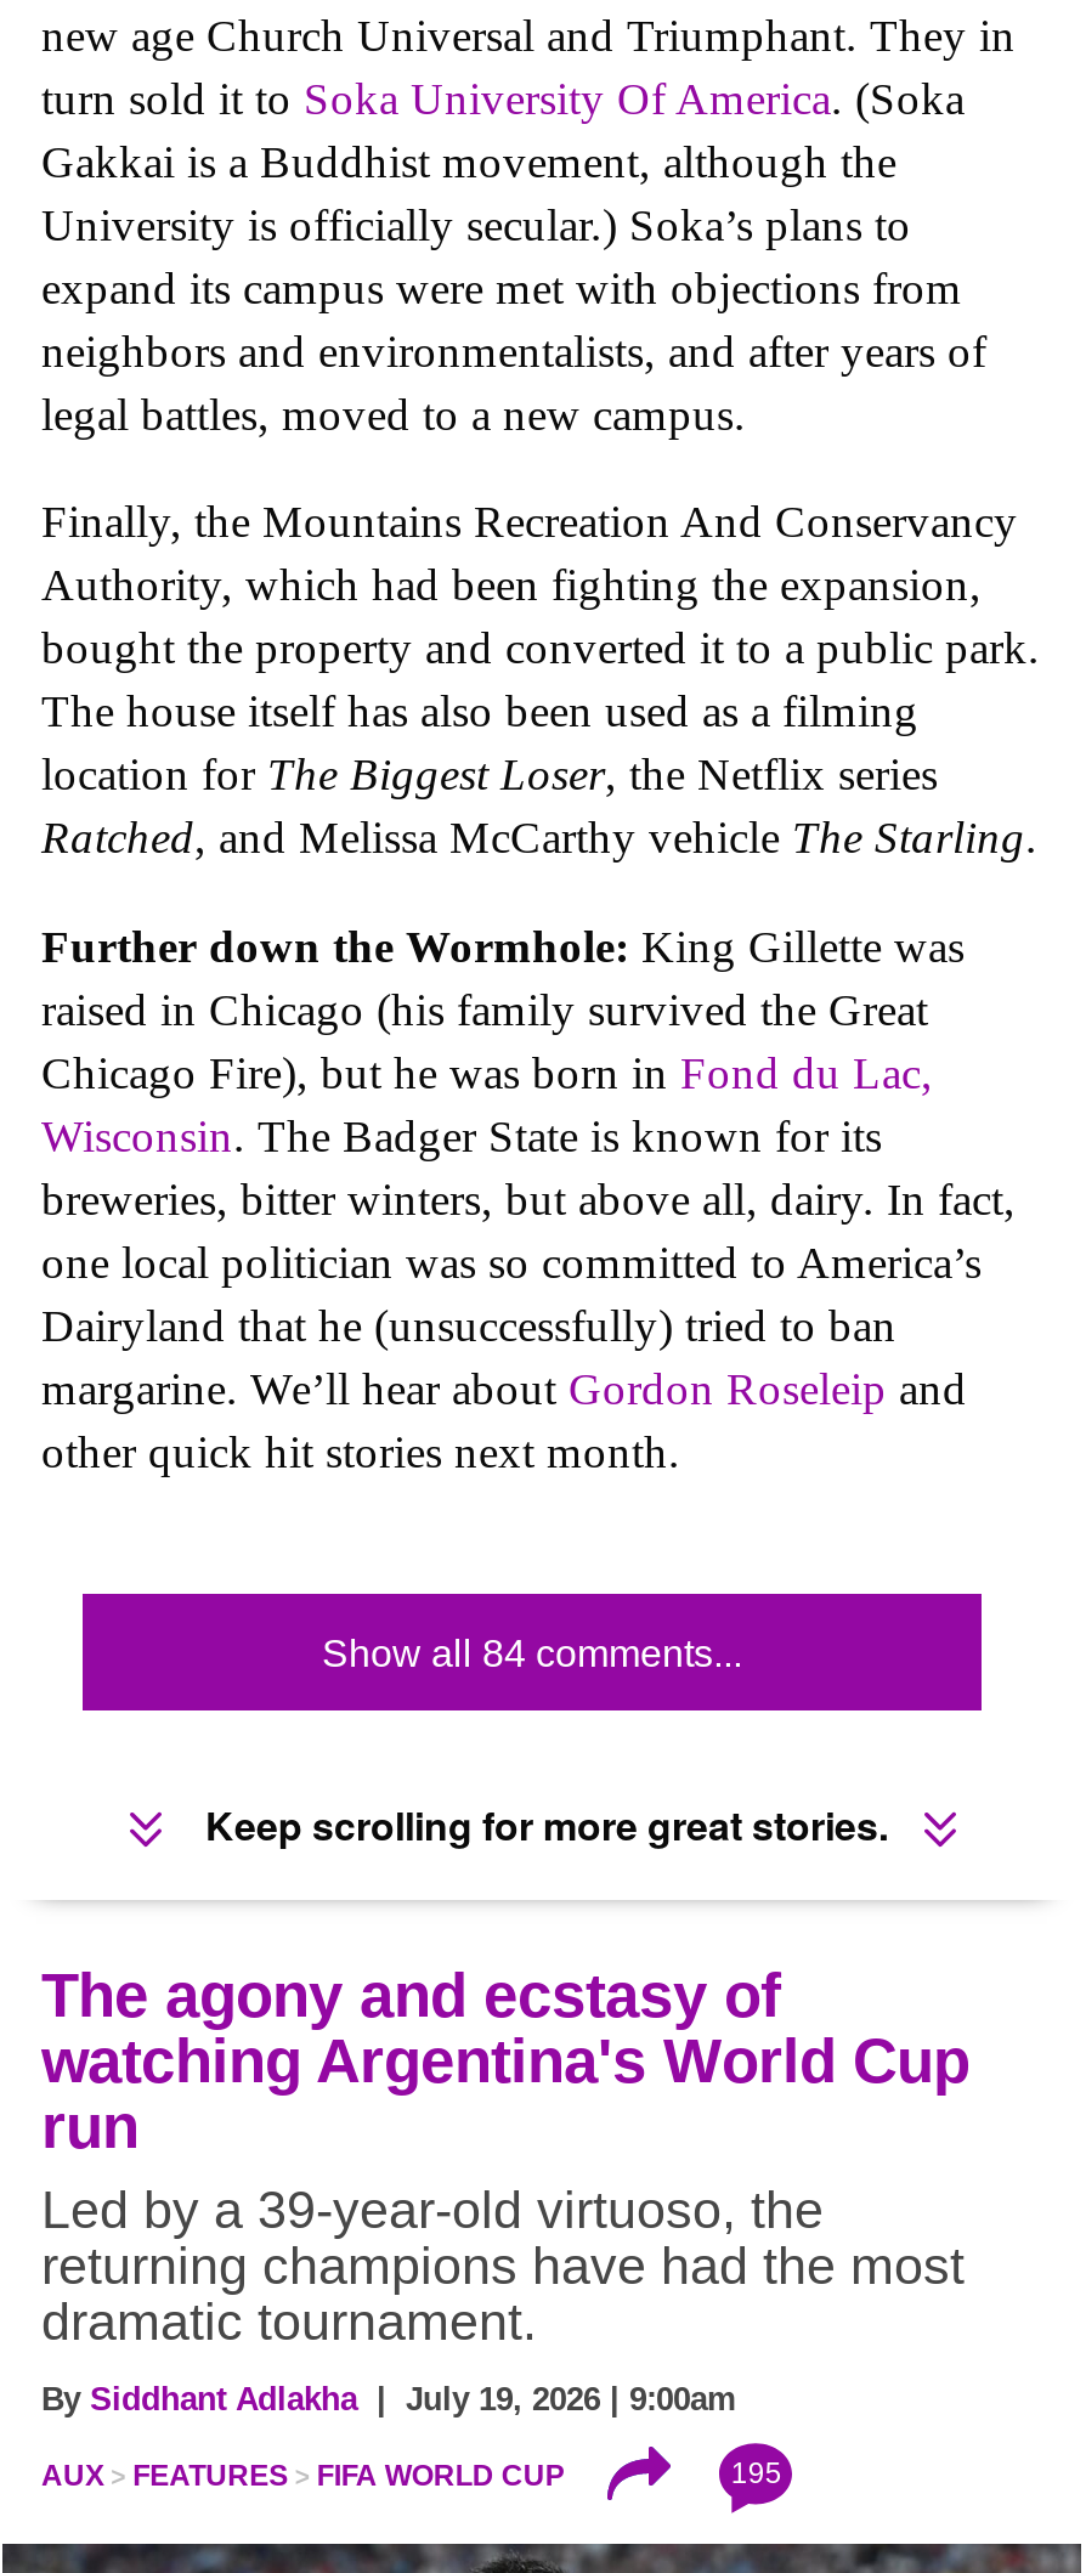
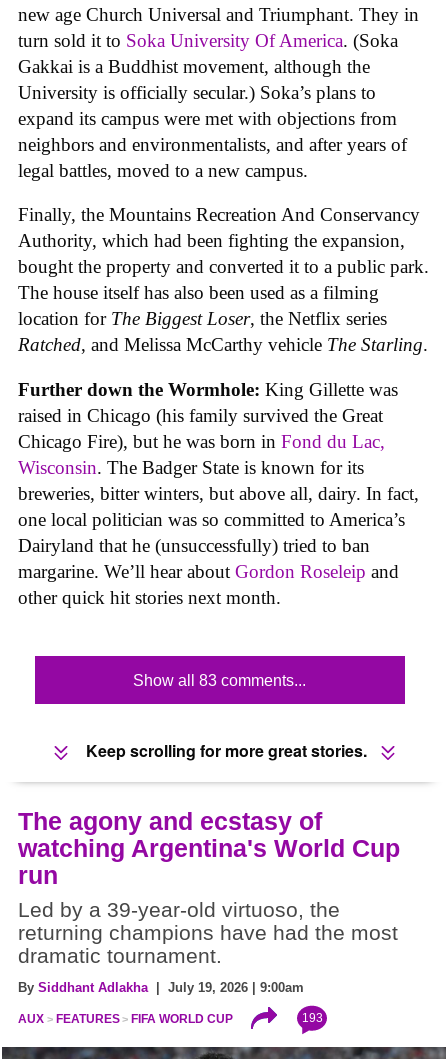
[322,1632,742,1673] Show all 84 comments... -> [133,672,306,689] Show all 83 comments...
[731,2456,782,2490] 195 -> [302,1011,323,1025] 193

